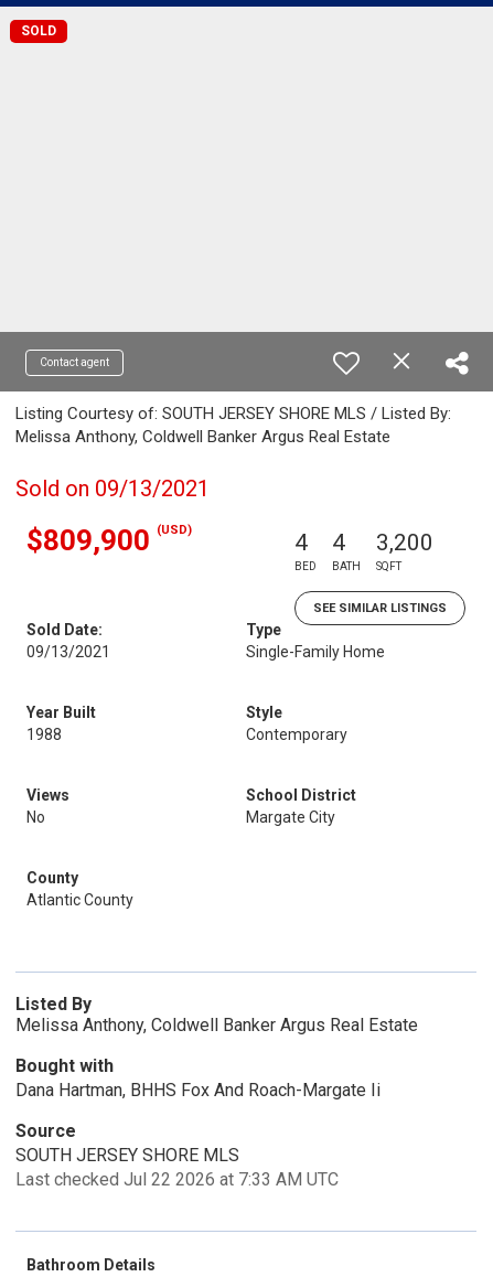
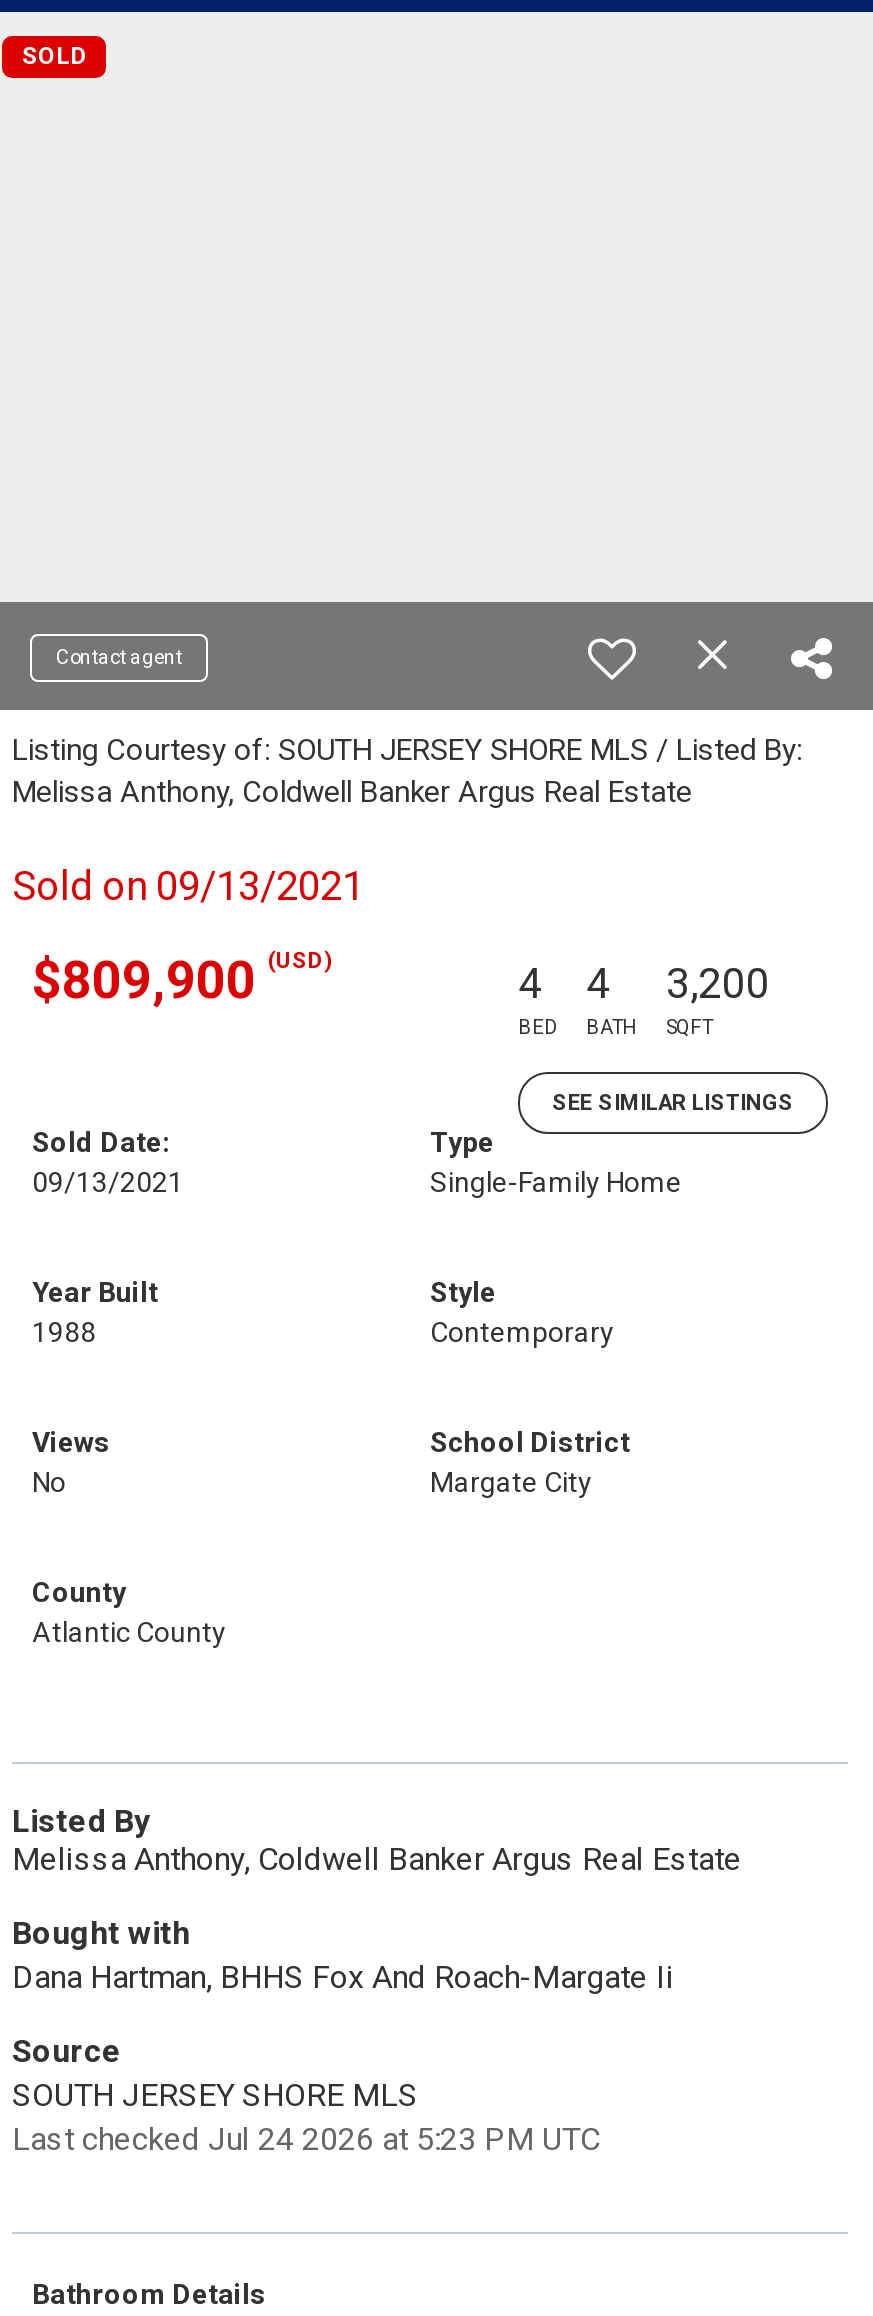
[15,1169,339,1190] Last checked Jul 22 2026 at 7:33 AM UTC -> [12,2120,600,2158] Last checked Jul 24 2026 at 5:23 PM UTC

